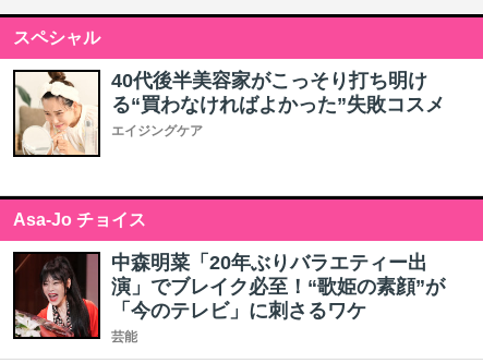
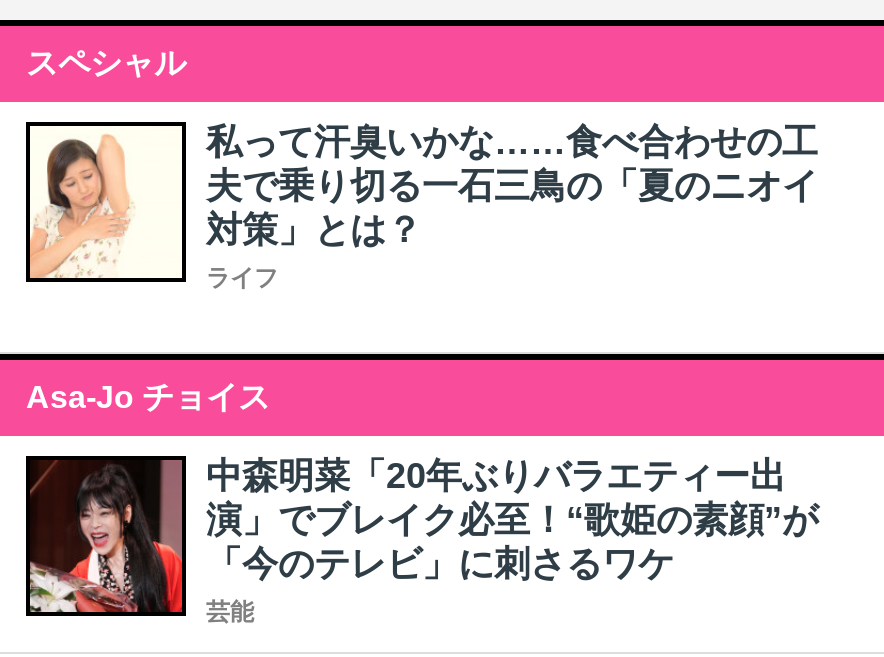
[15,70,445,156] [image] | 40代後半美容家がこっそり打ち明け | る“買わなければよかった”失敗コスメ | エイジングケア -> [32,122,818,292] [image] | 私って汗臭いかな……食べ合わせの工 | 夫で乗り切る一石三鳥の「夏のニオイ | 対策」とは？ | ライフ

